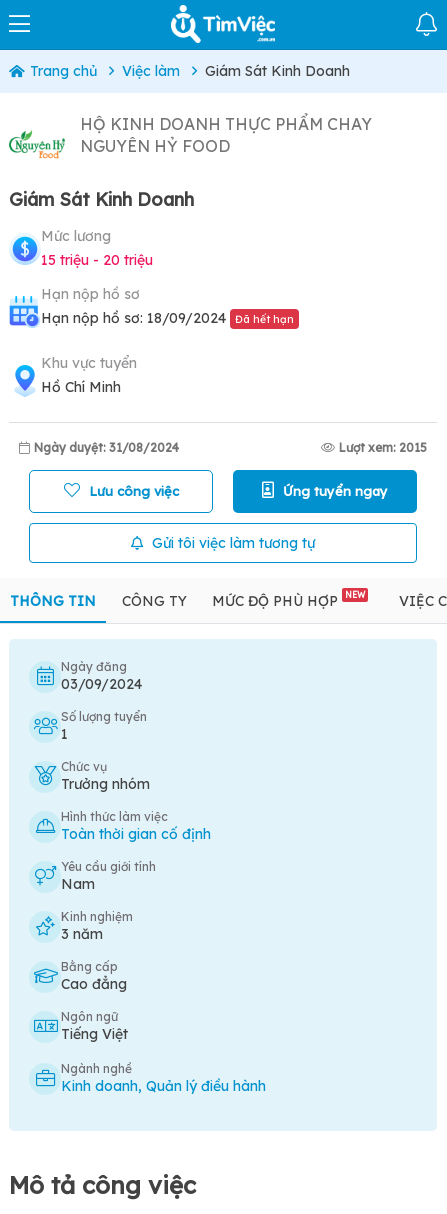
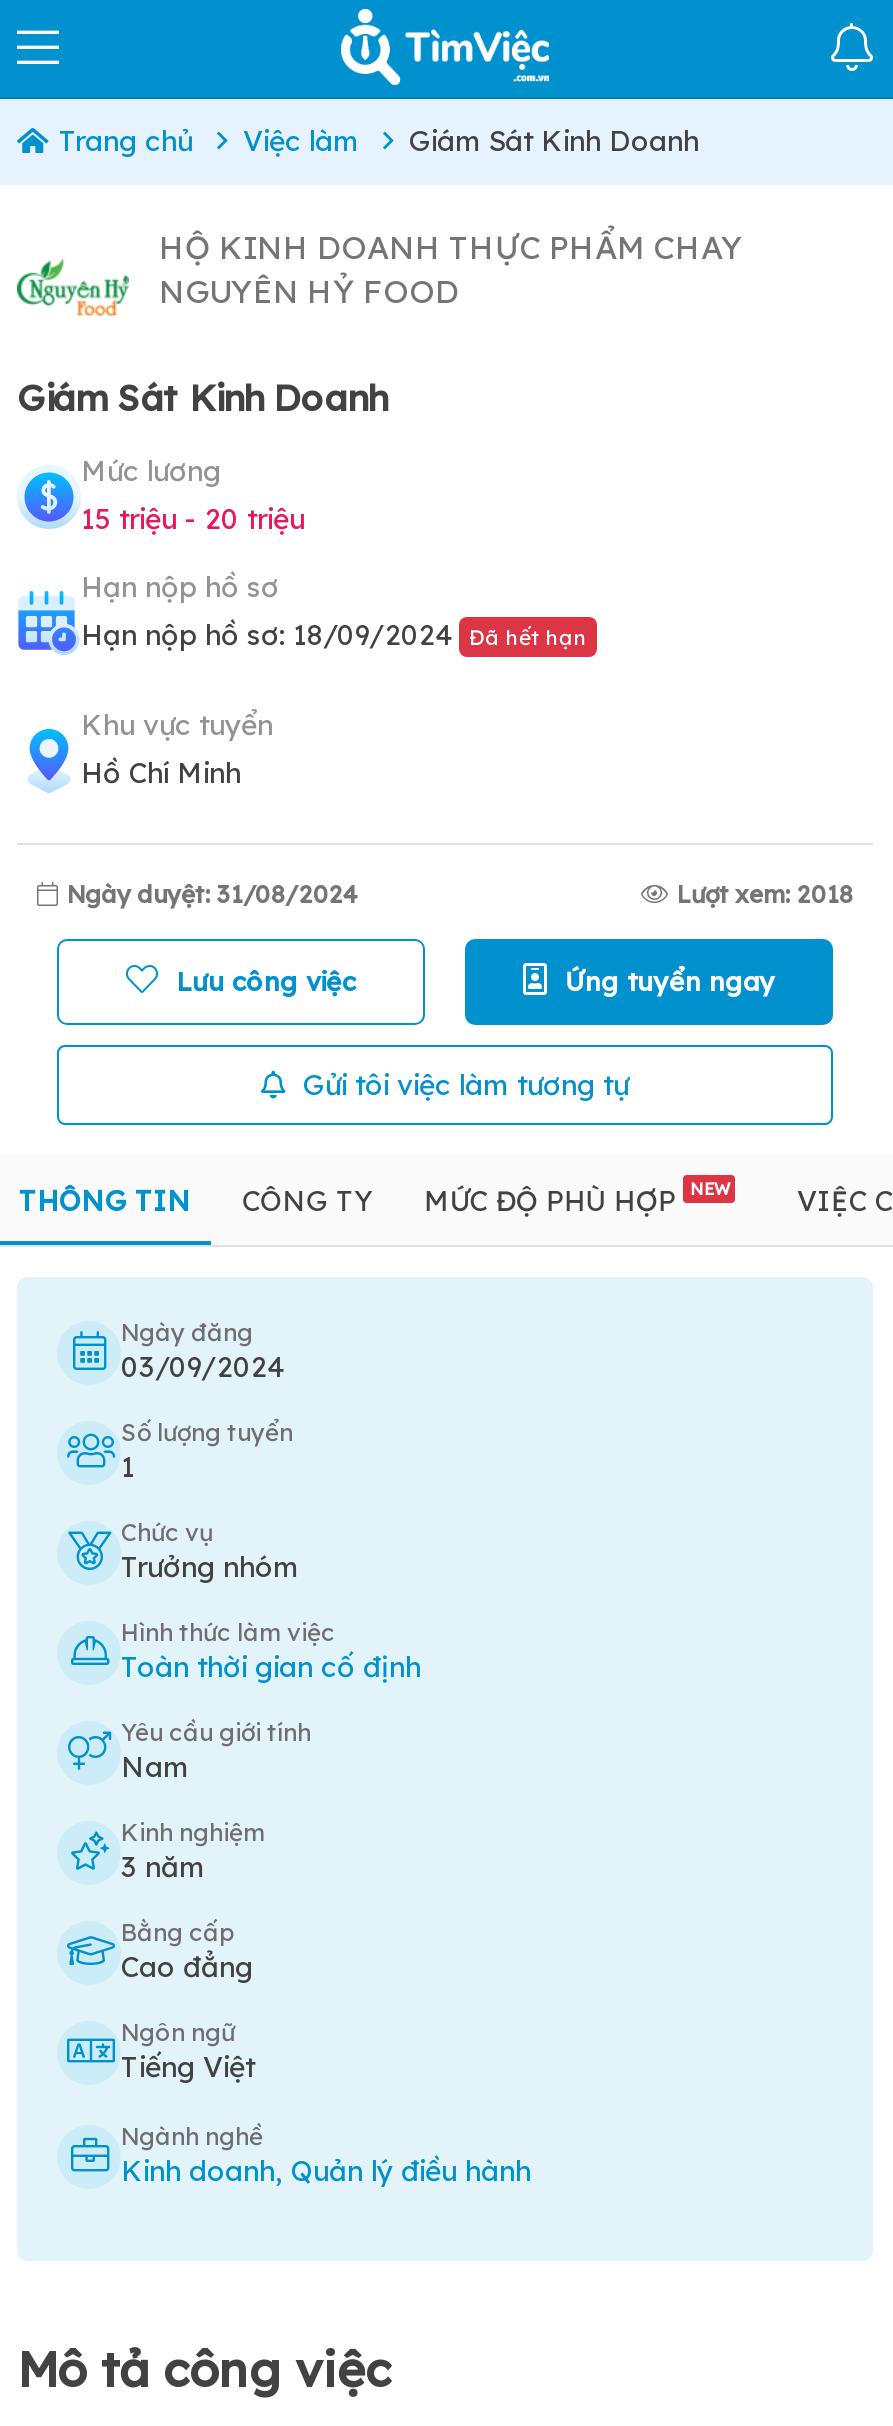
[339,440,427,455] Lượt xem: 2015 -> [677,879,853,909] Lượt xem: 2018

